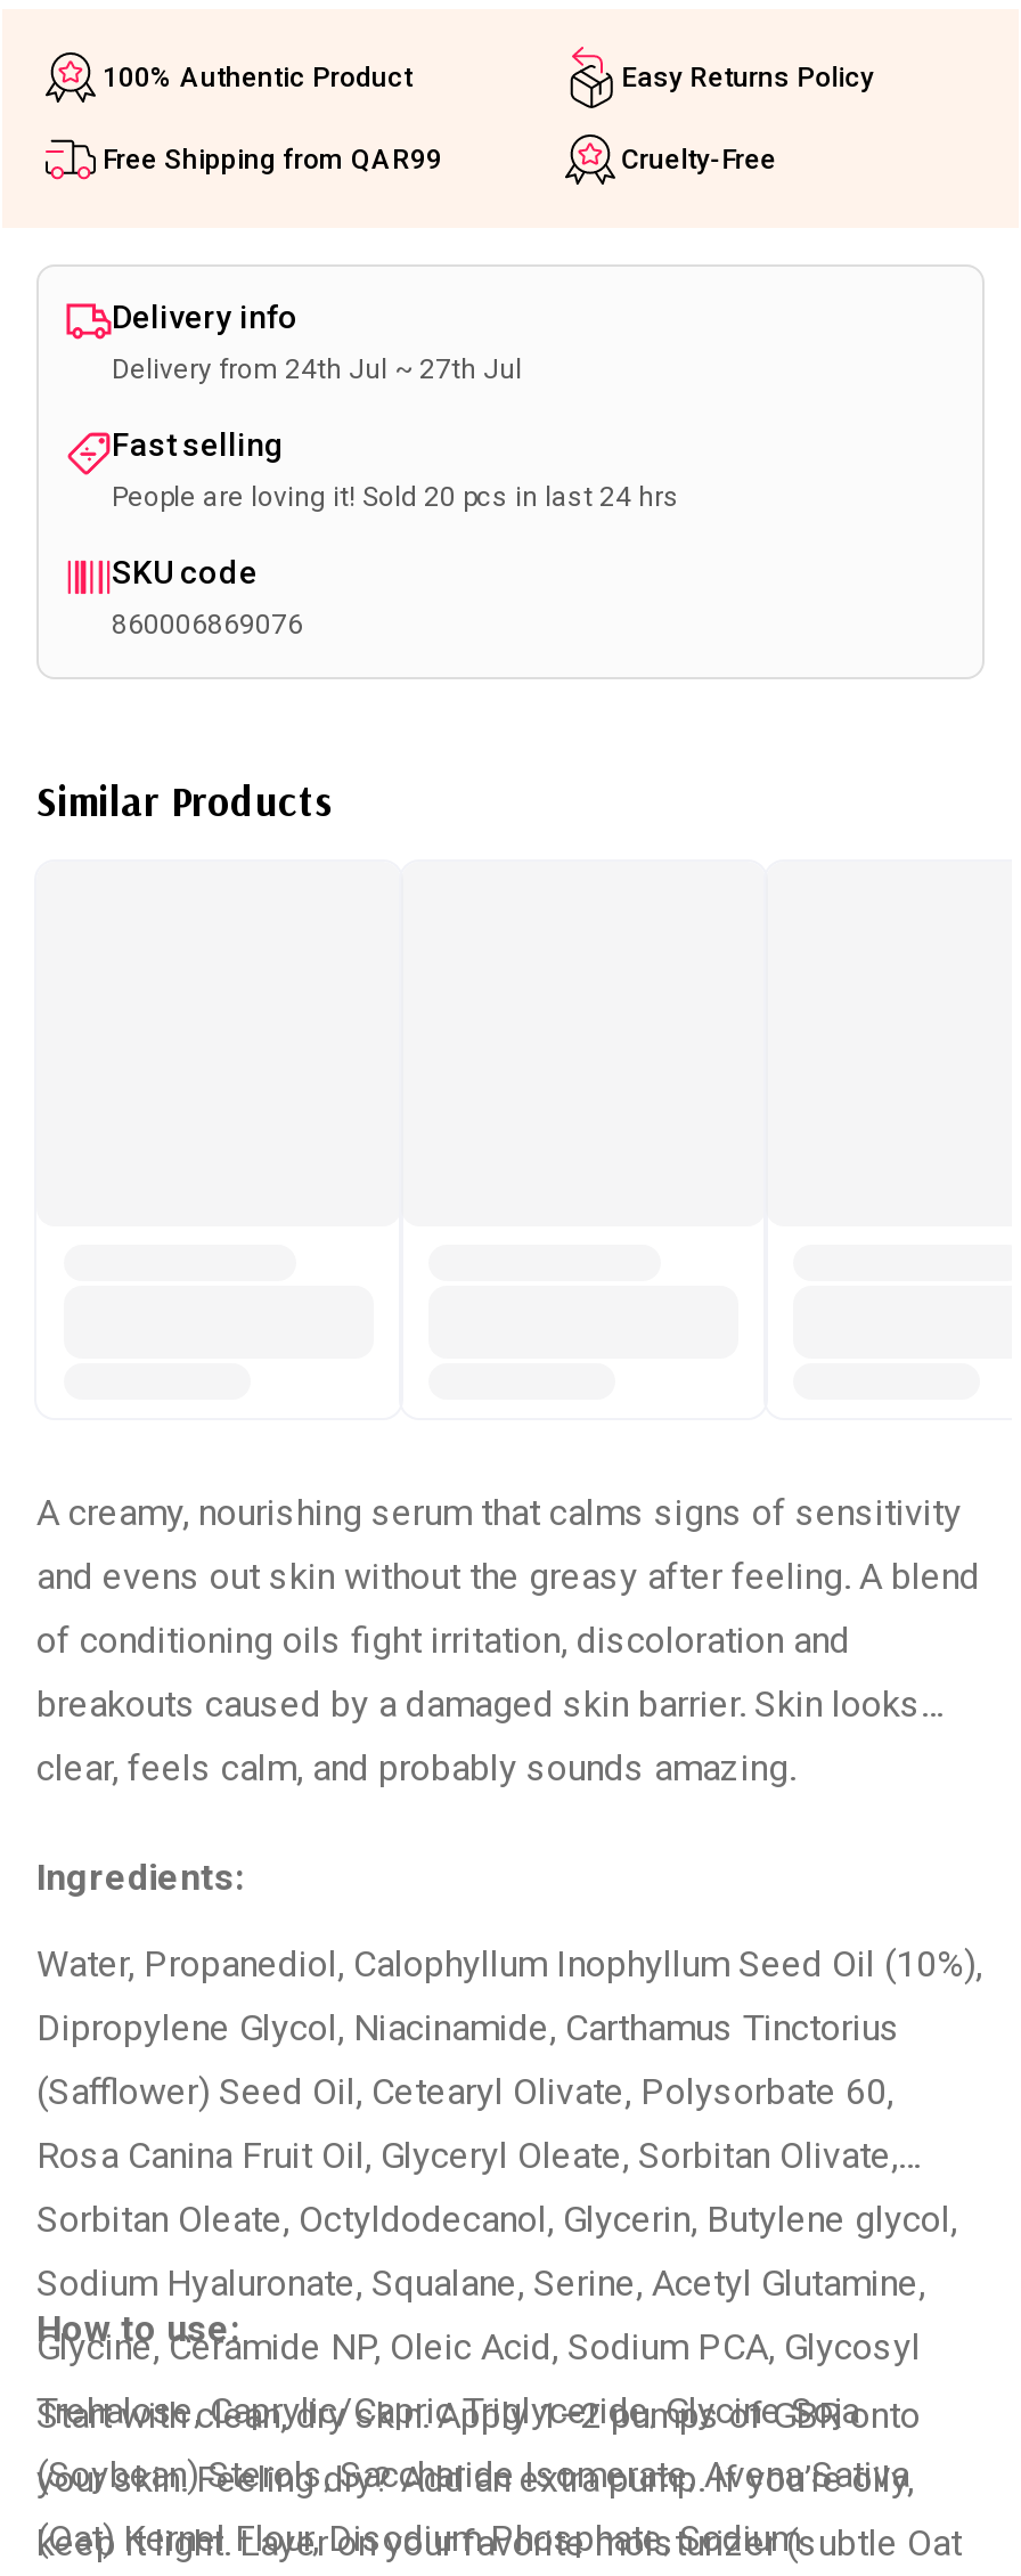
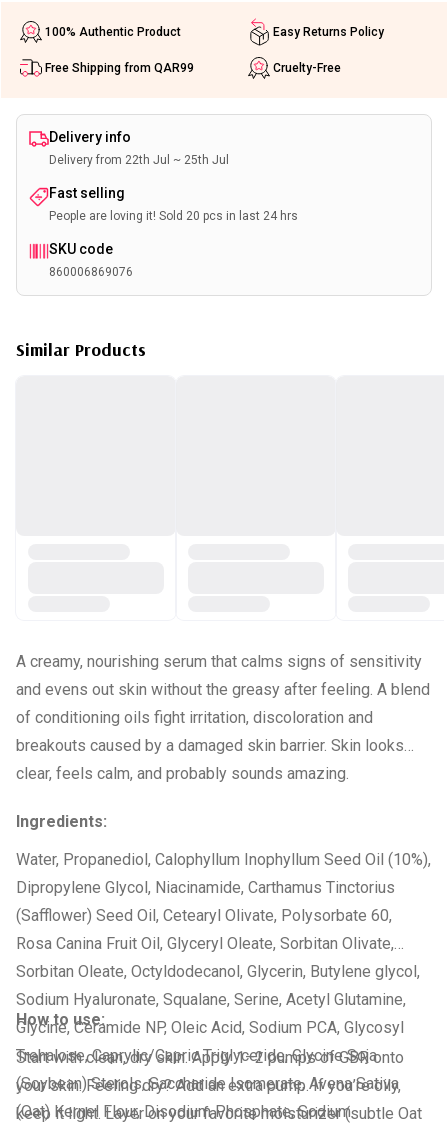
[112,353,522,385] Delivery from 24th Jul ~ 27th Jul -> [49,153,229,167] Delivery from 22th Jul ~ 25th Jul

